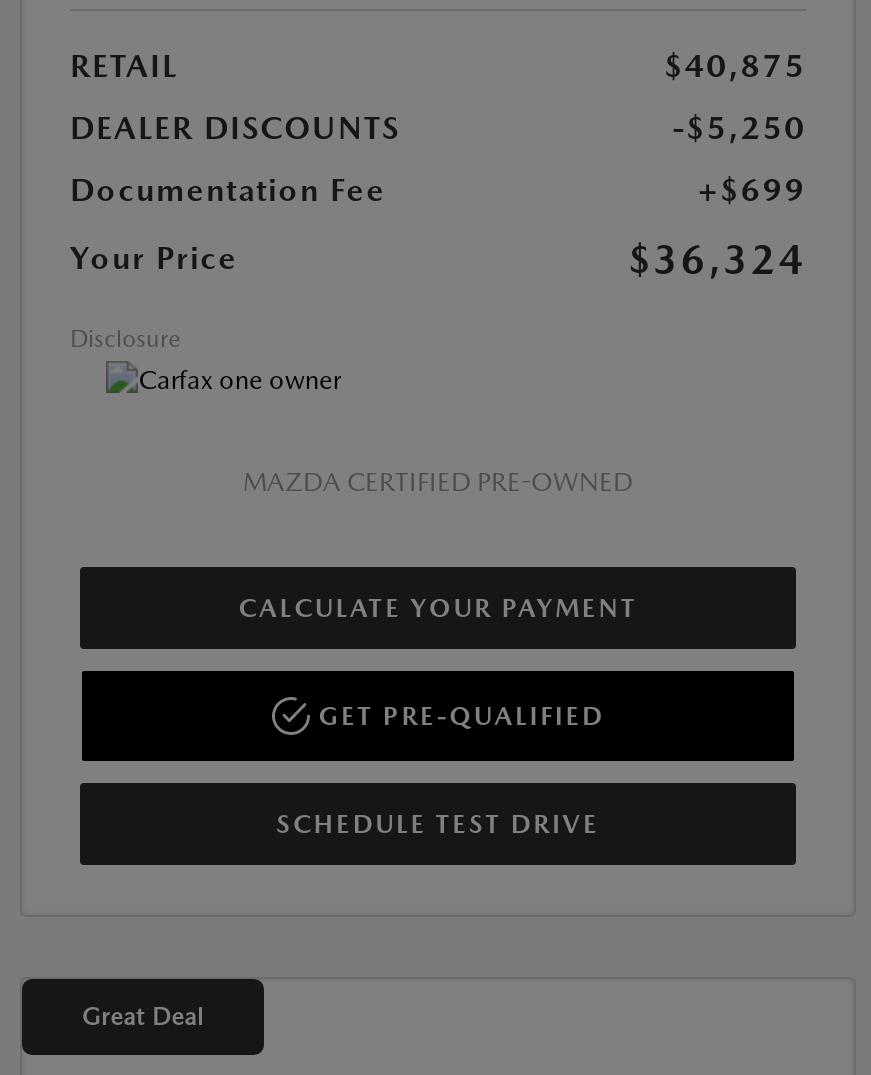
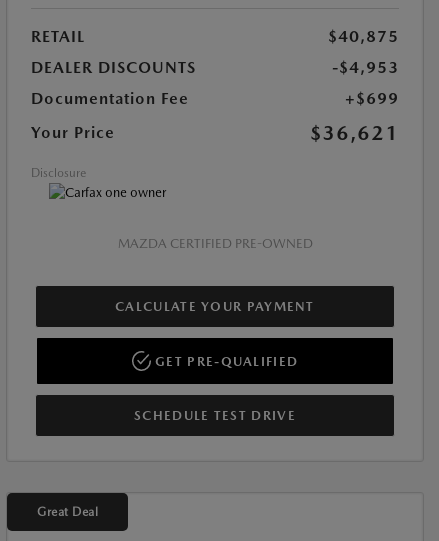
[672,109,806,147] -$5,250 -> [332,58,399,77] -$4,953
[628,235,806,283] $36,324 -> [310,121,399,145] $36,621

